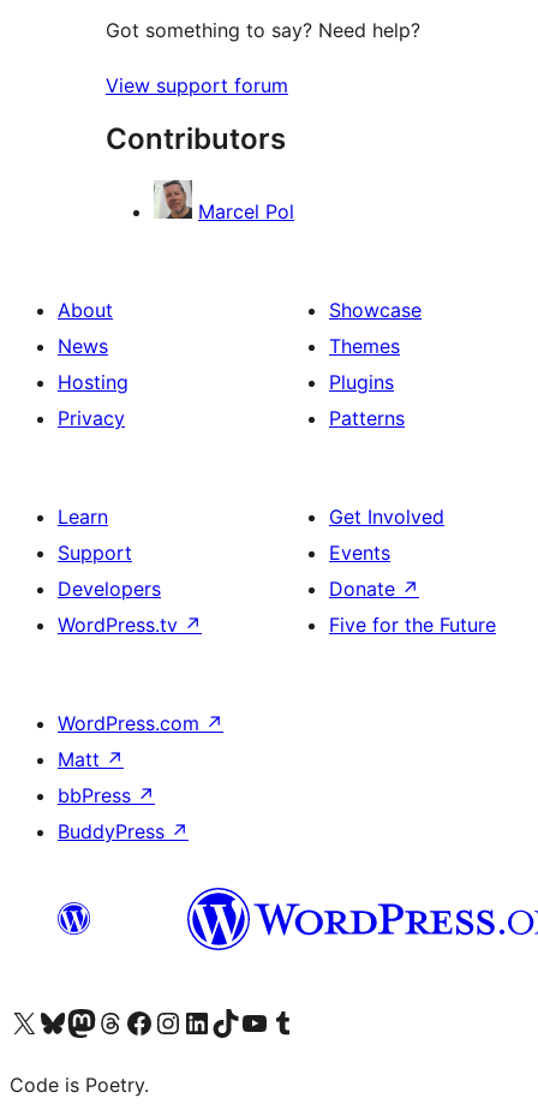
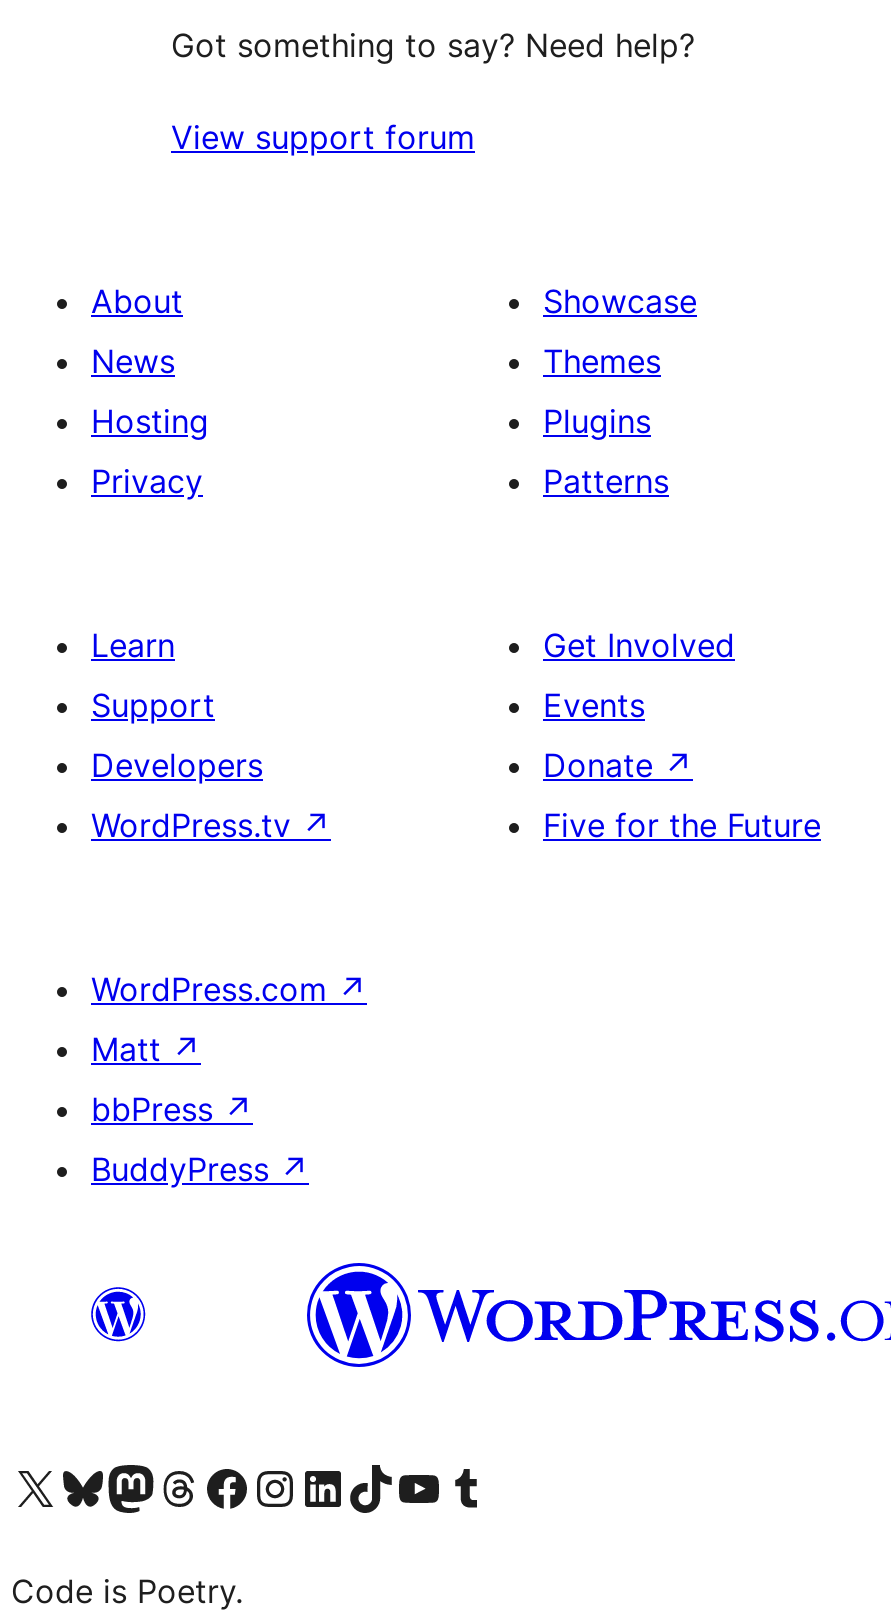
[106,121,294,223] [image] | Contributors | Marcel Pol -> none

